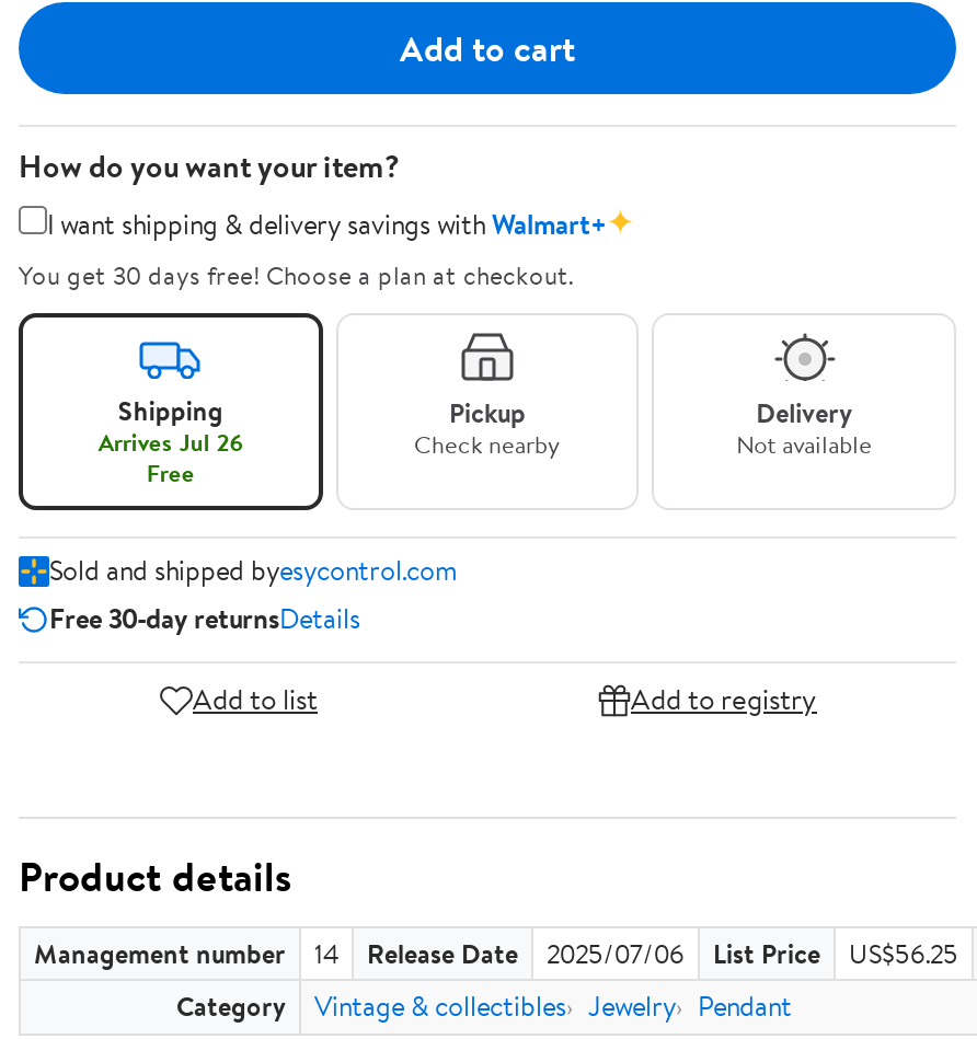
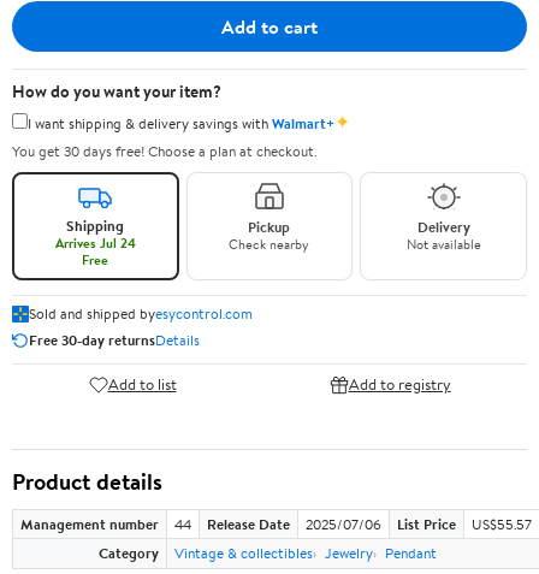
[98,425,243,460] Arrives Jul 26 -> [55,233,136,253] Arrives Jul 24
[314,935,338,972] 14 -> [174,514,191,534] 44
[849,935,958,972] US$56.25 -> [472,514,532,534] US$55.57

